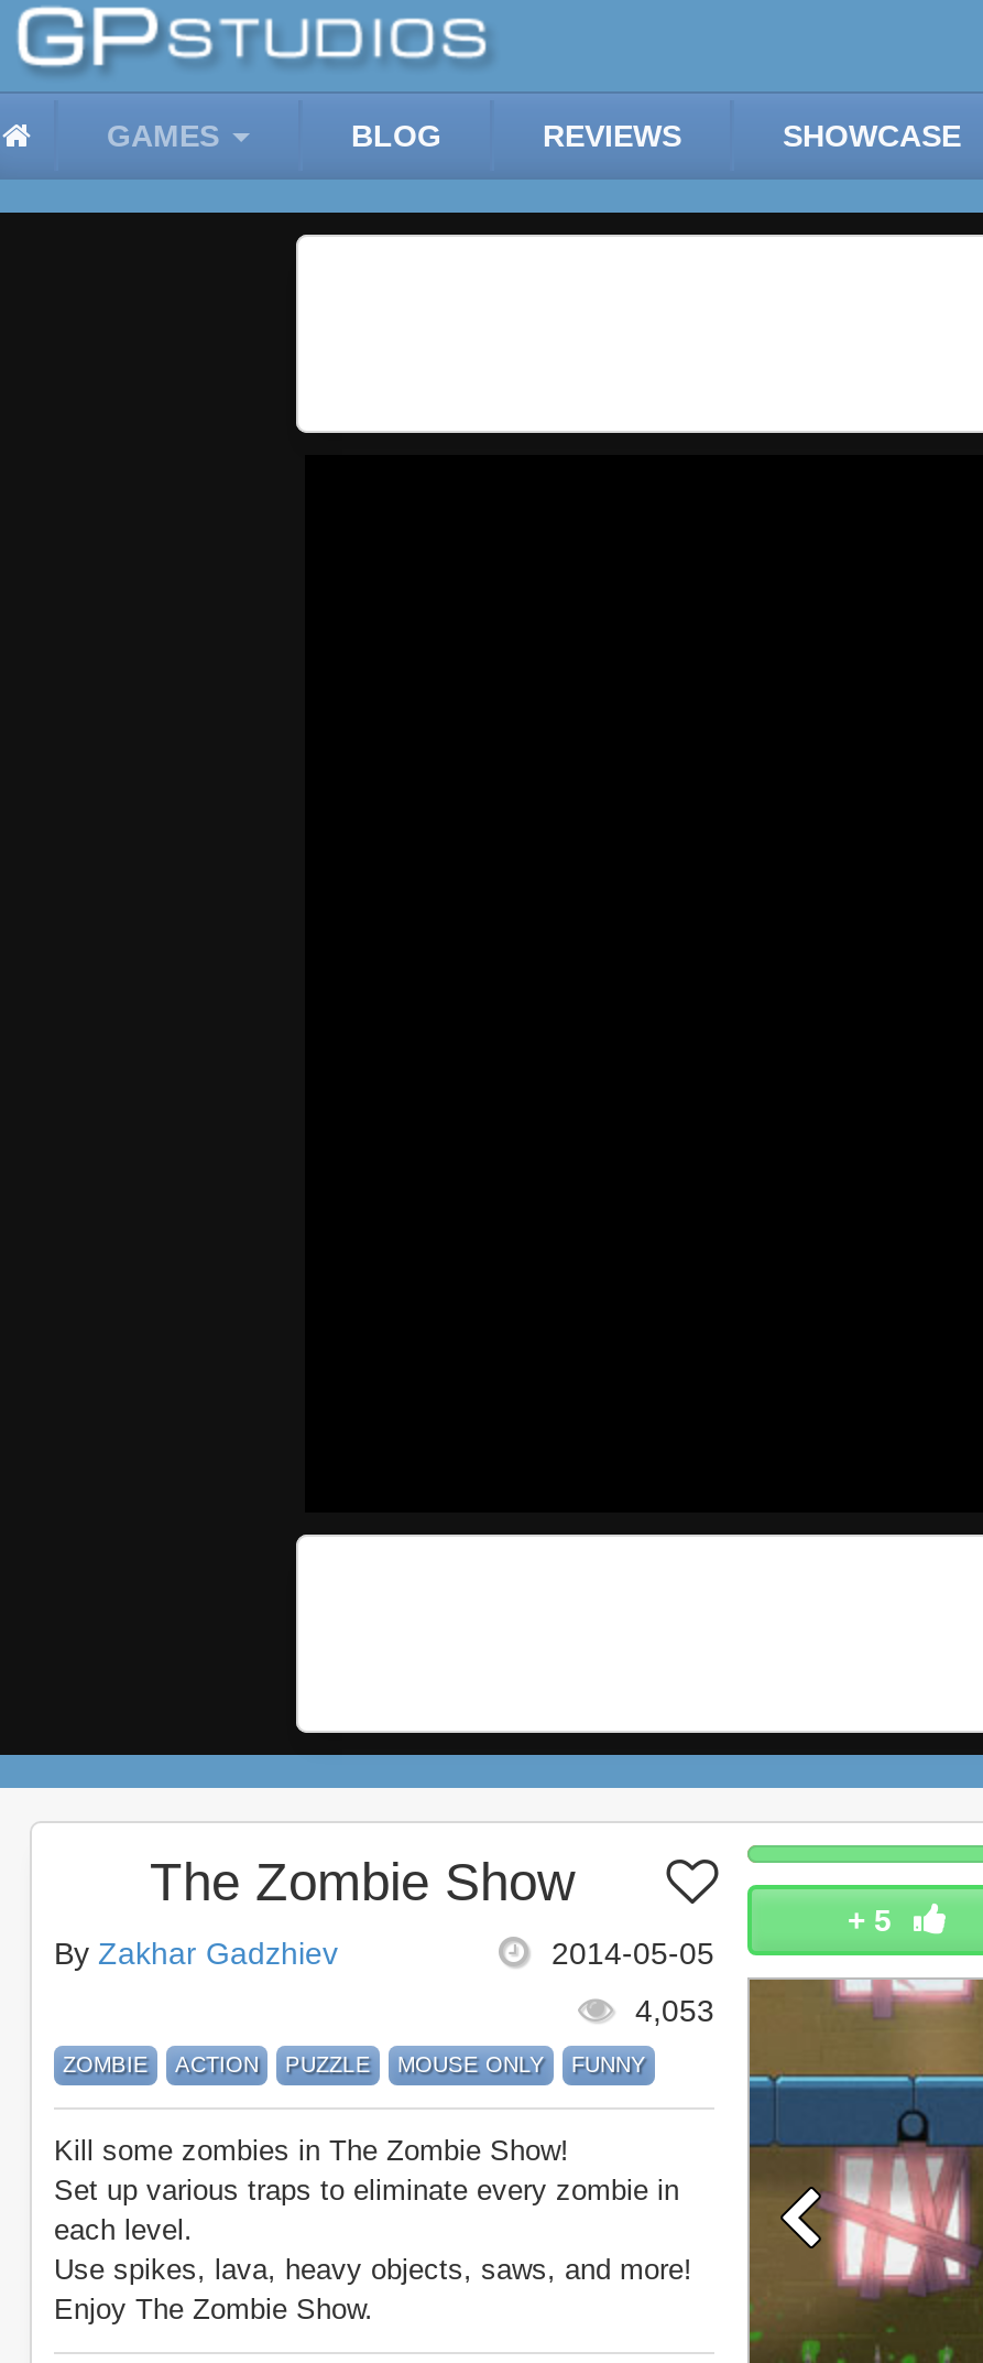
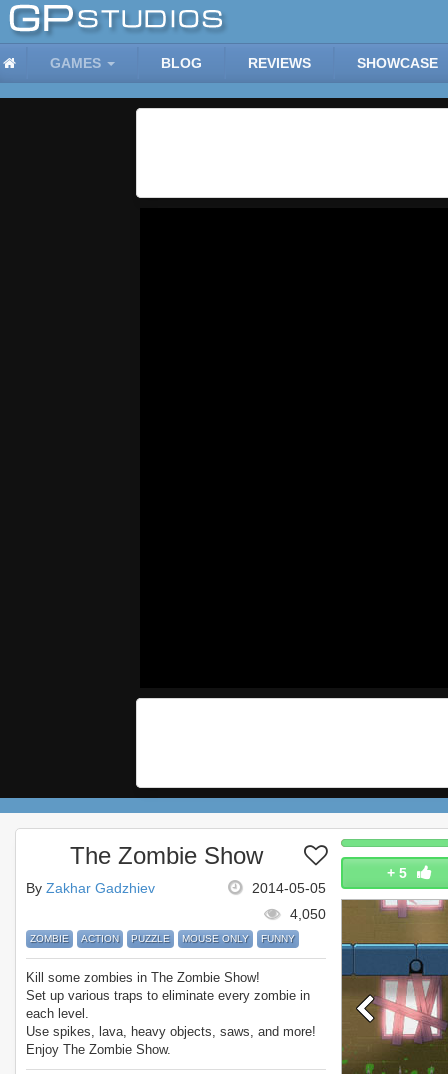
[635,1993,714,2028] 4,053 -> [290,906,326,922] 4,050

